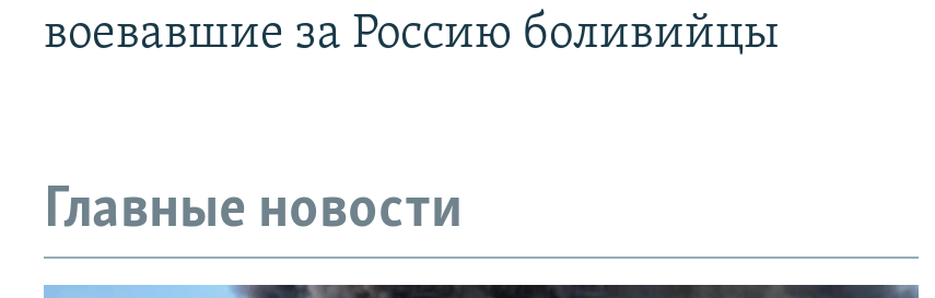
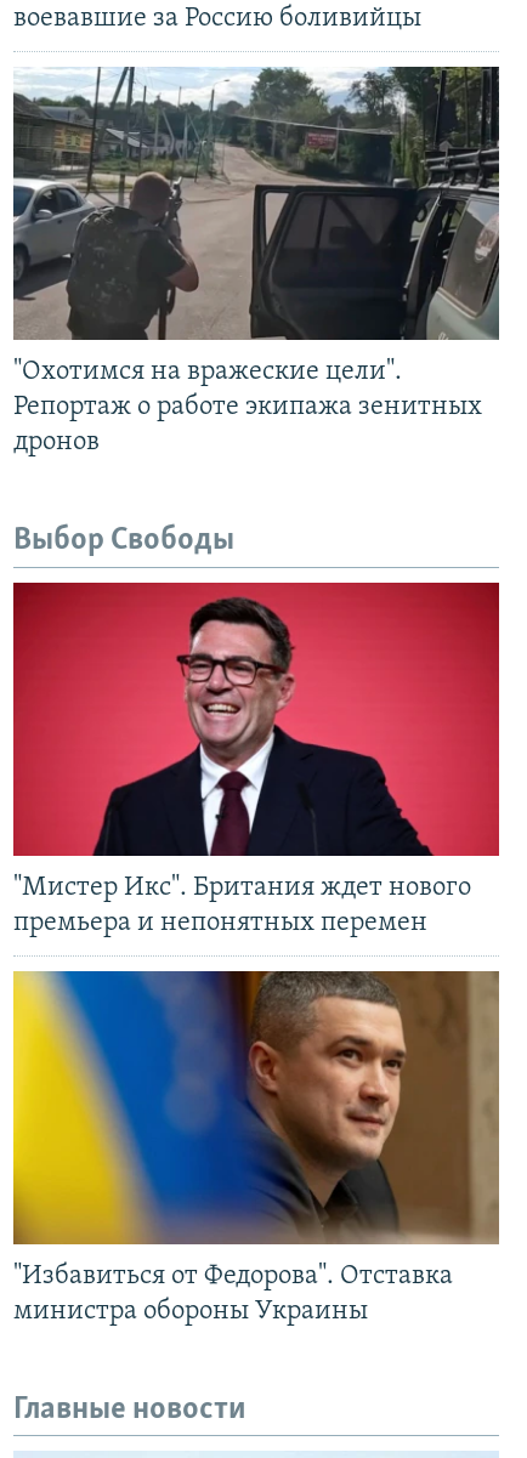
none -> [12,66,500,558] [image] | "Охотимся на вражеские цели". | Репортаж о работе экипажа зенитных | дронов | Выбор Свободы
none -> [12,582,500,937] [image] | "Мистер Икс". Британия ждет нового | премьера и непонятных перемен
none -> [12,970,499,1326] [image] | "Избавиться от Федорова". Отставка | министра обороны Украины

